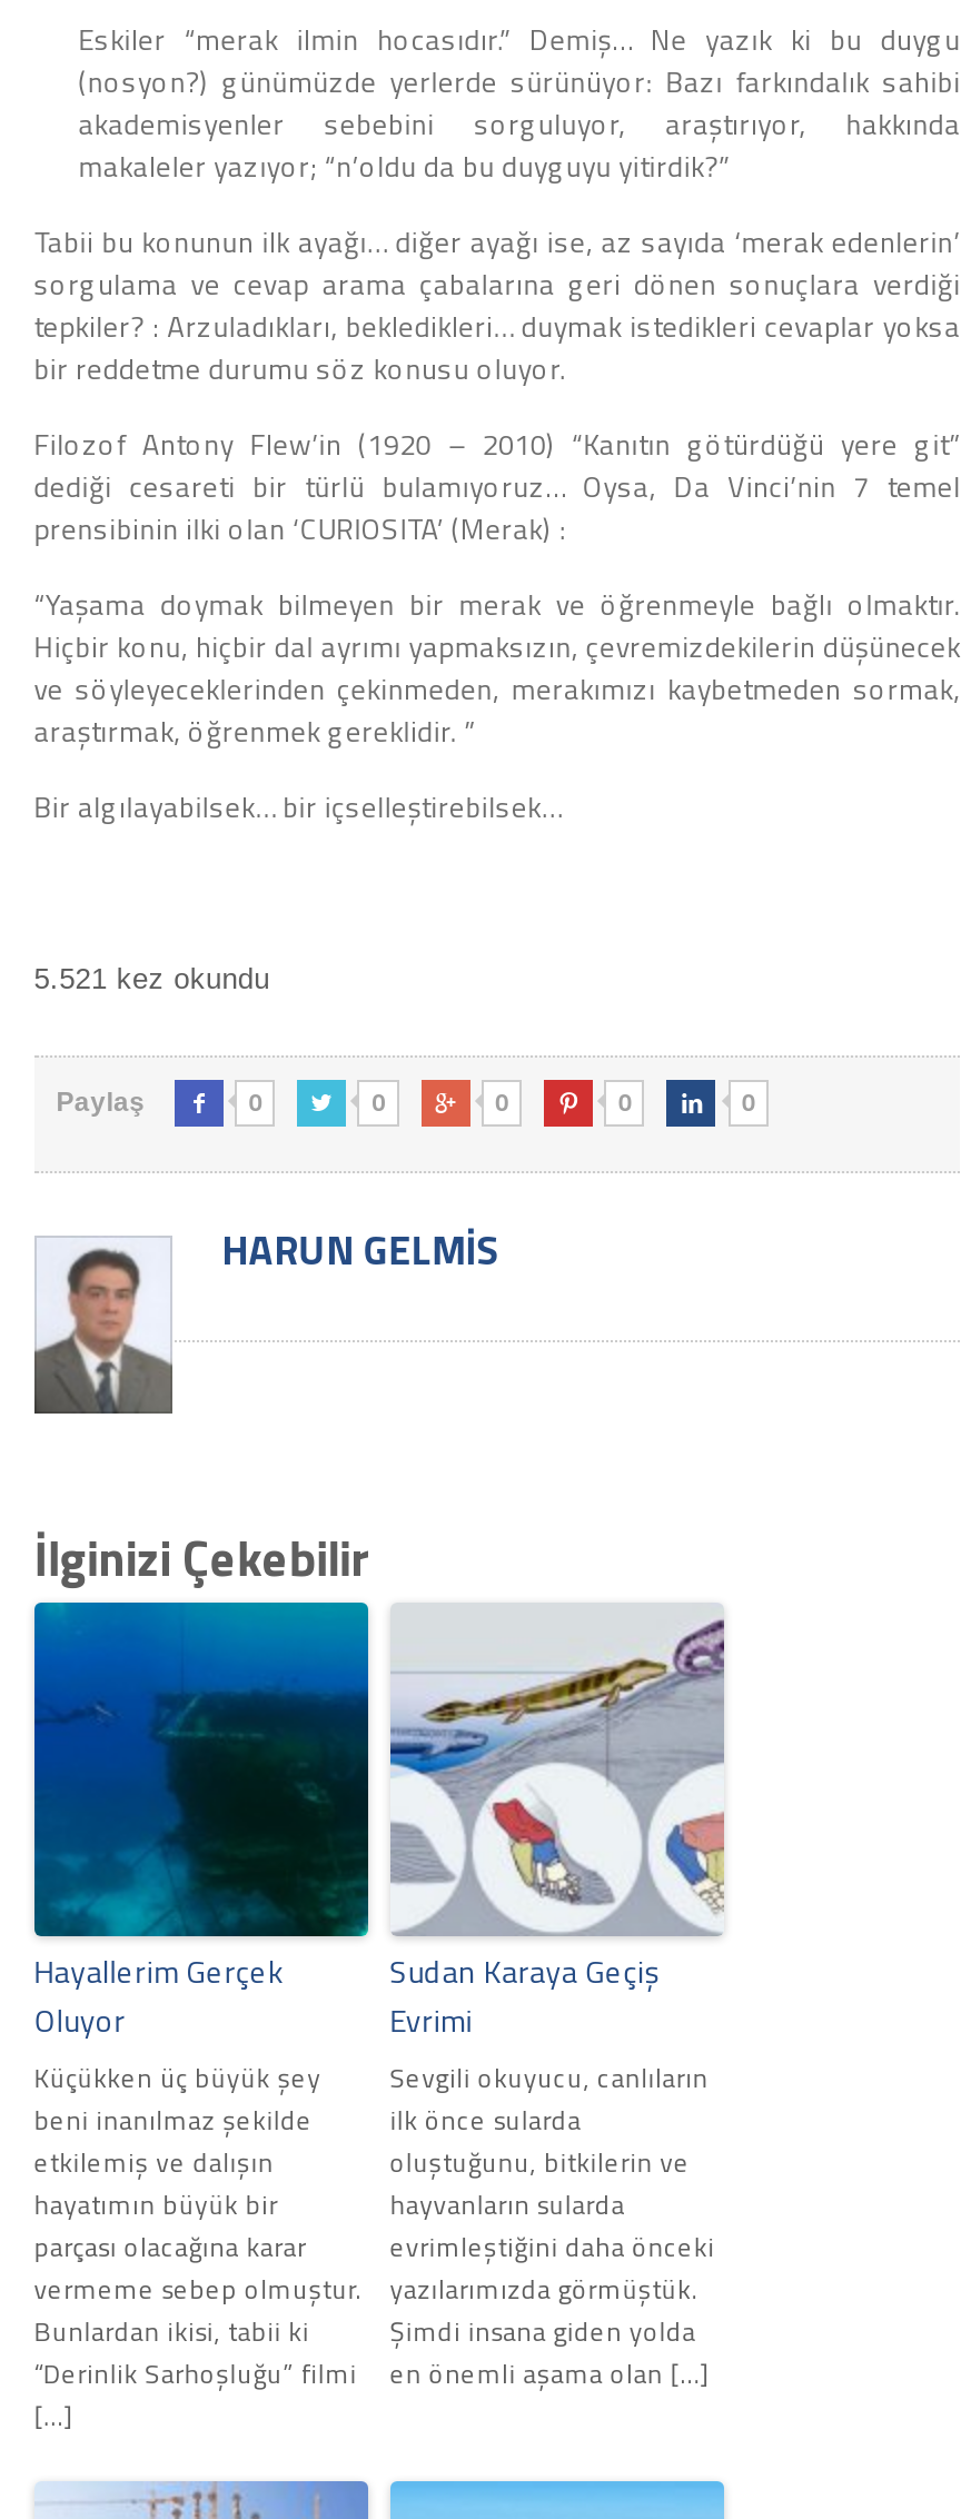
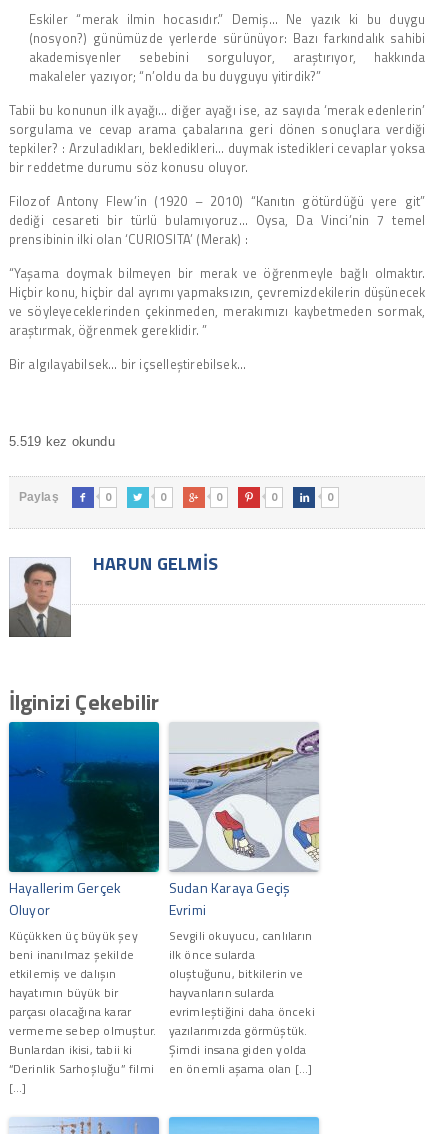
[34,962,270,995] 5.521 kez okundu -> [9,434,115,449] 5.519 kez okundu

